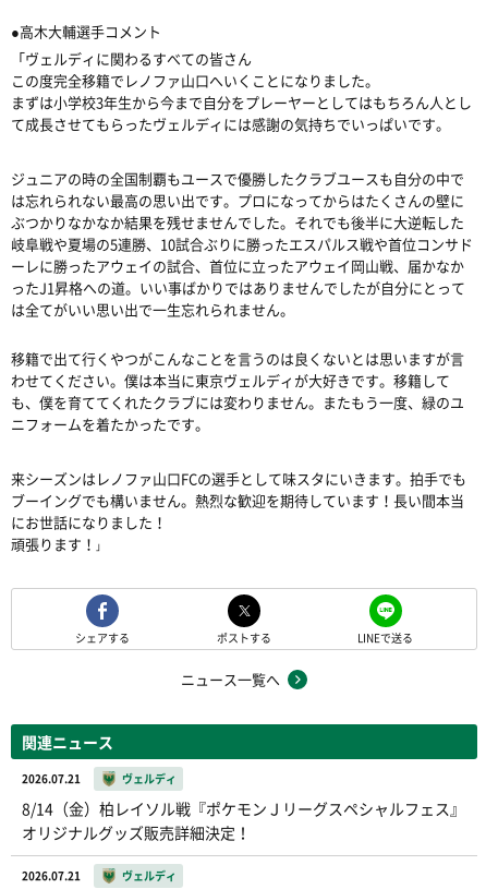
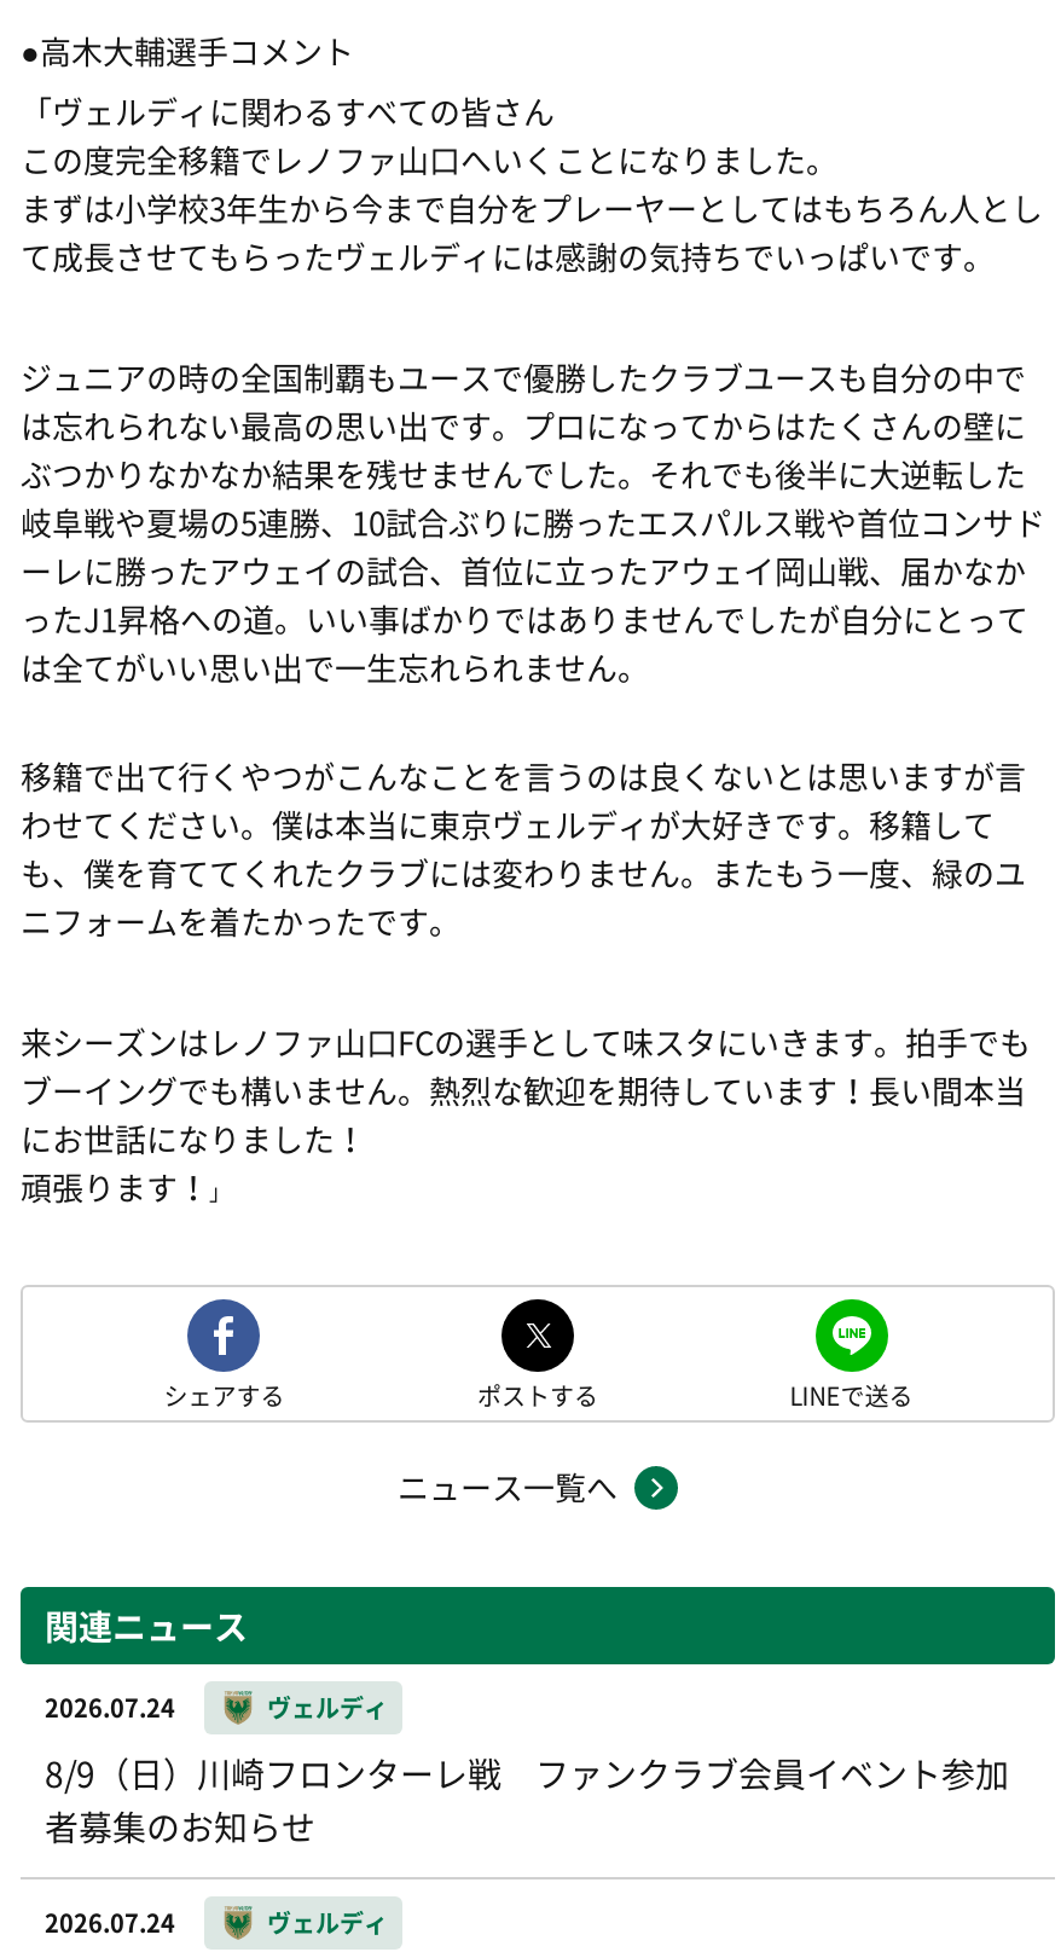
[22,770,81,786] 2026.07.21 -> [45,1689,175,1725] 2026.07.24
[22,797,465,843] 8/14（金）柏レイソル戦『ポケモンＪリーグスペシャルフェス』 | オリジナルグッズ販売詳細決定！ -> [45,1749,1009,1850] 8/9（日）川崎フロンターレ戦 ファンクラブ会員イベント参加 | 者募集のお知らせ
[22,867,81,884] 2026.07.21 -> [45,1904,175,1940] 2026.07.24

